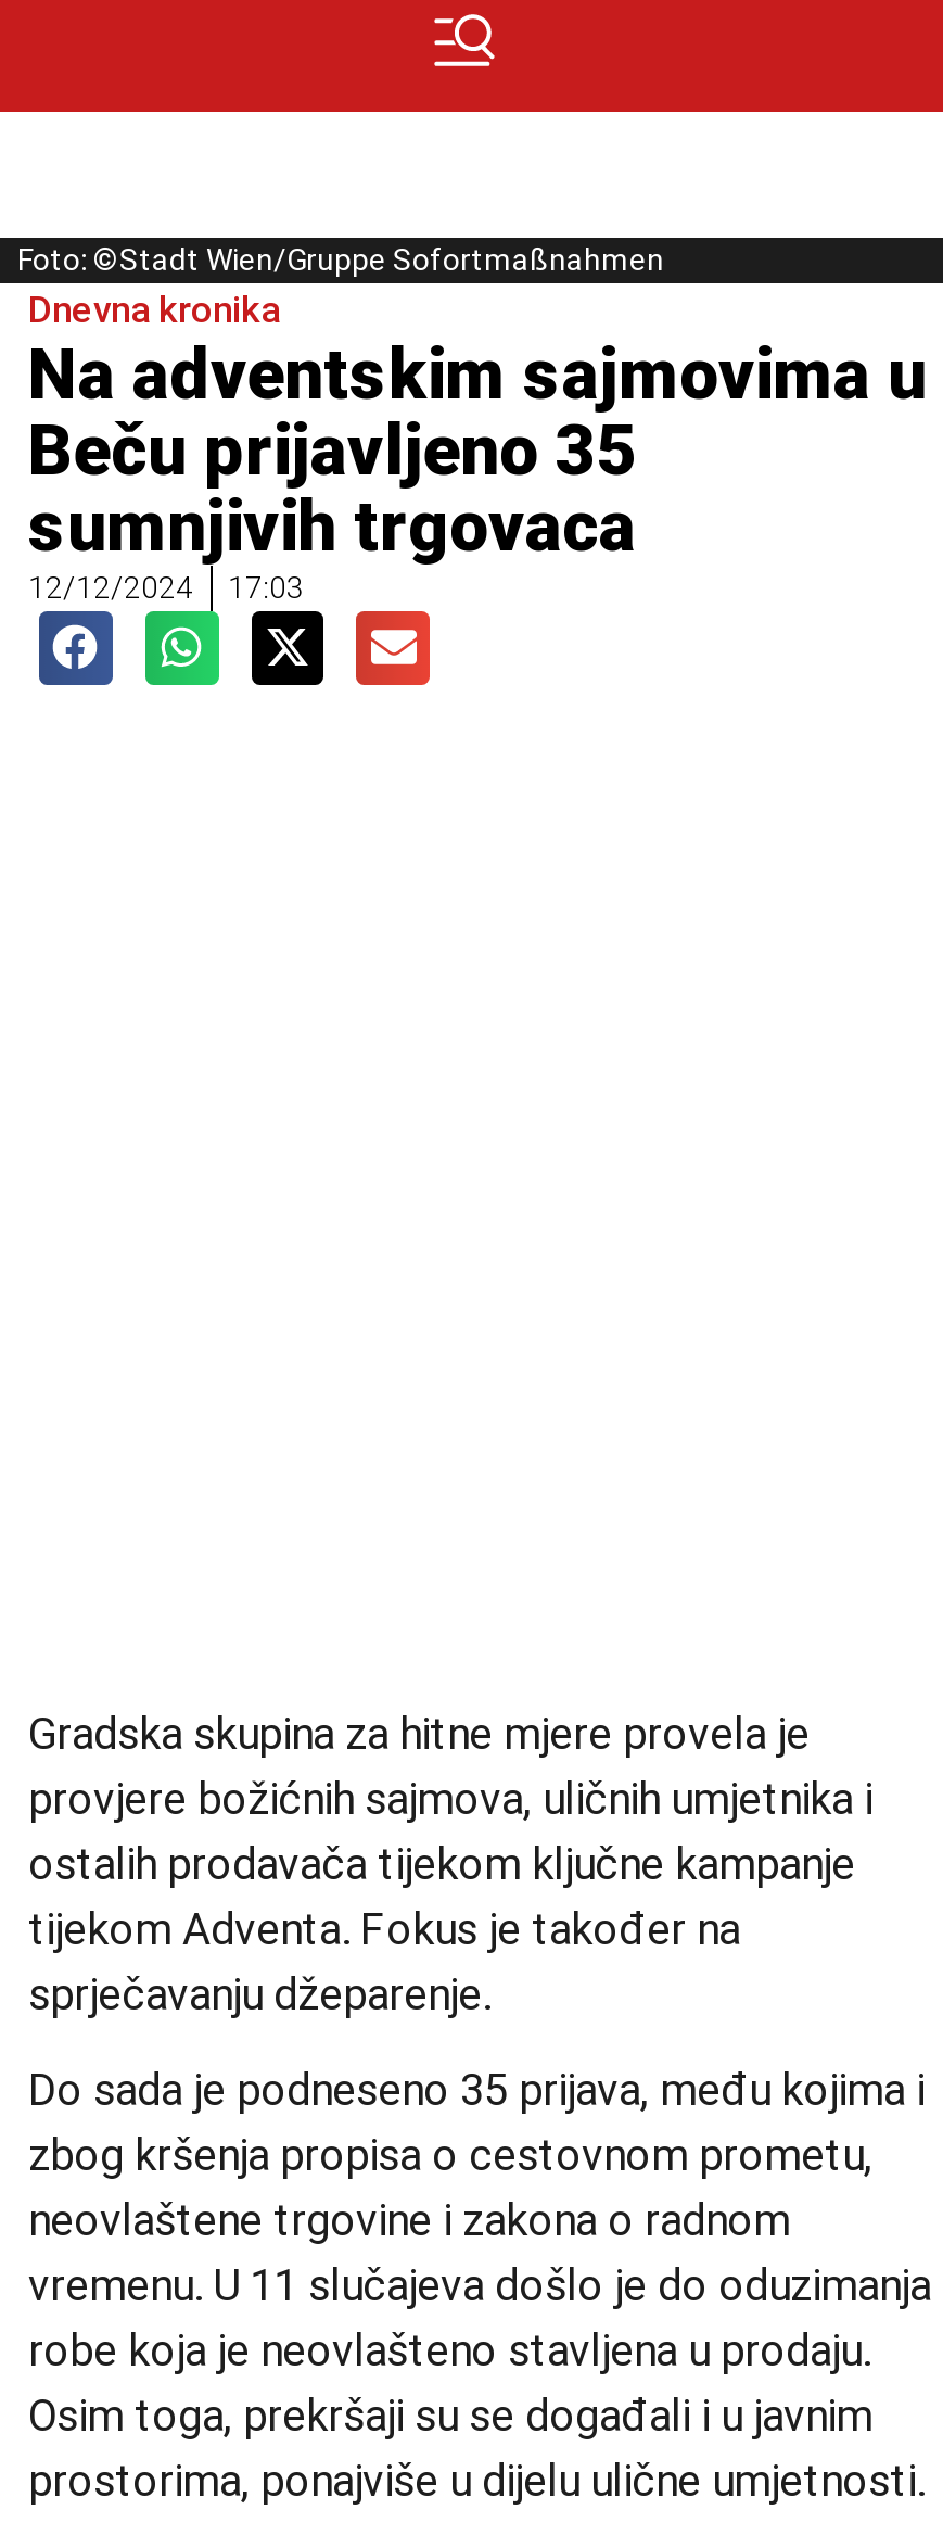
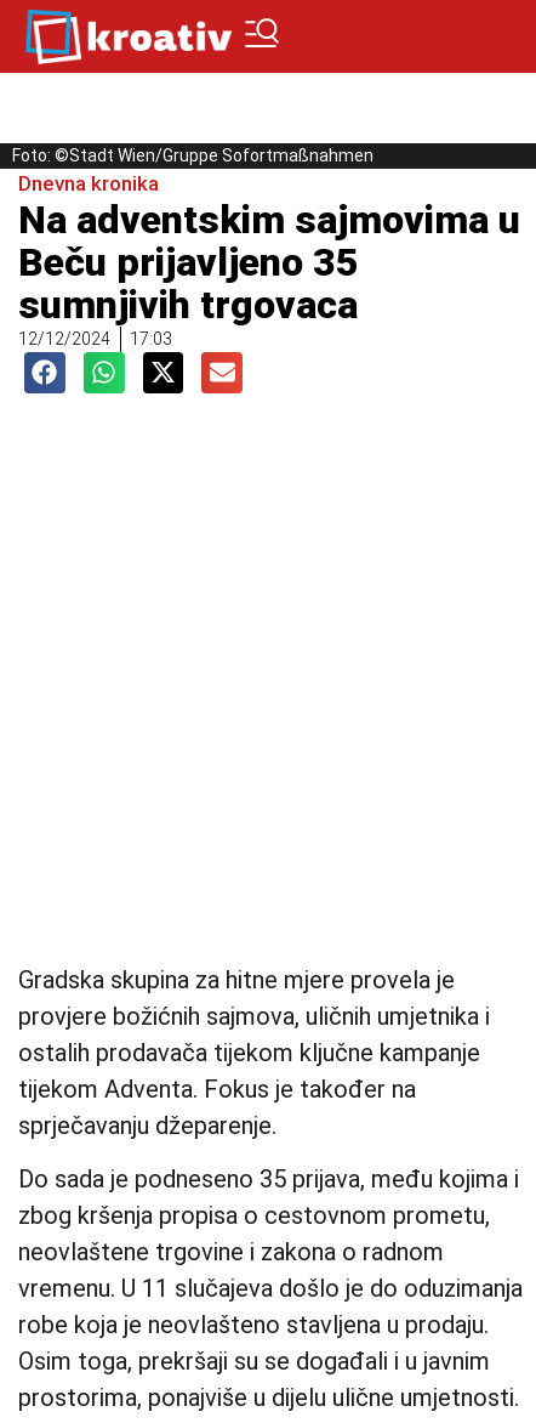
none -> [24,8,233,66] [image]

